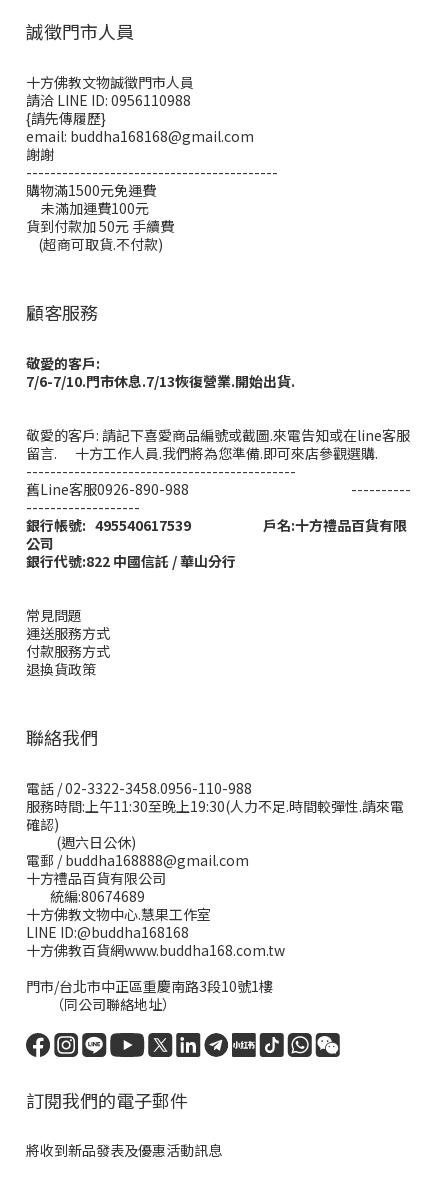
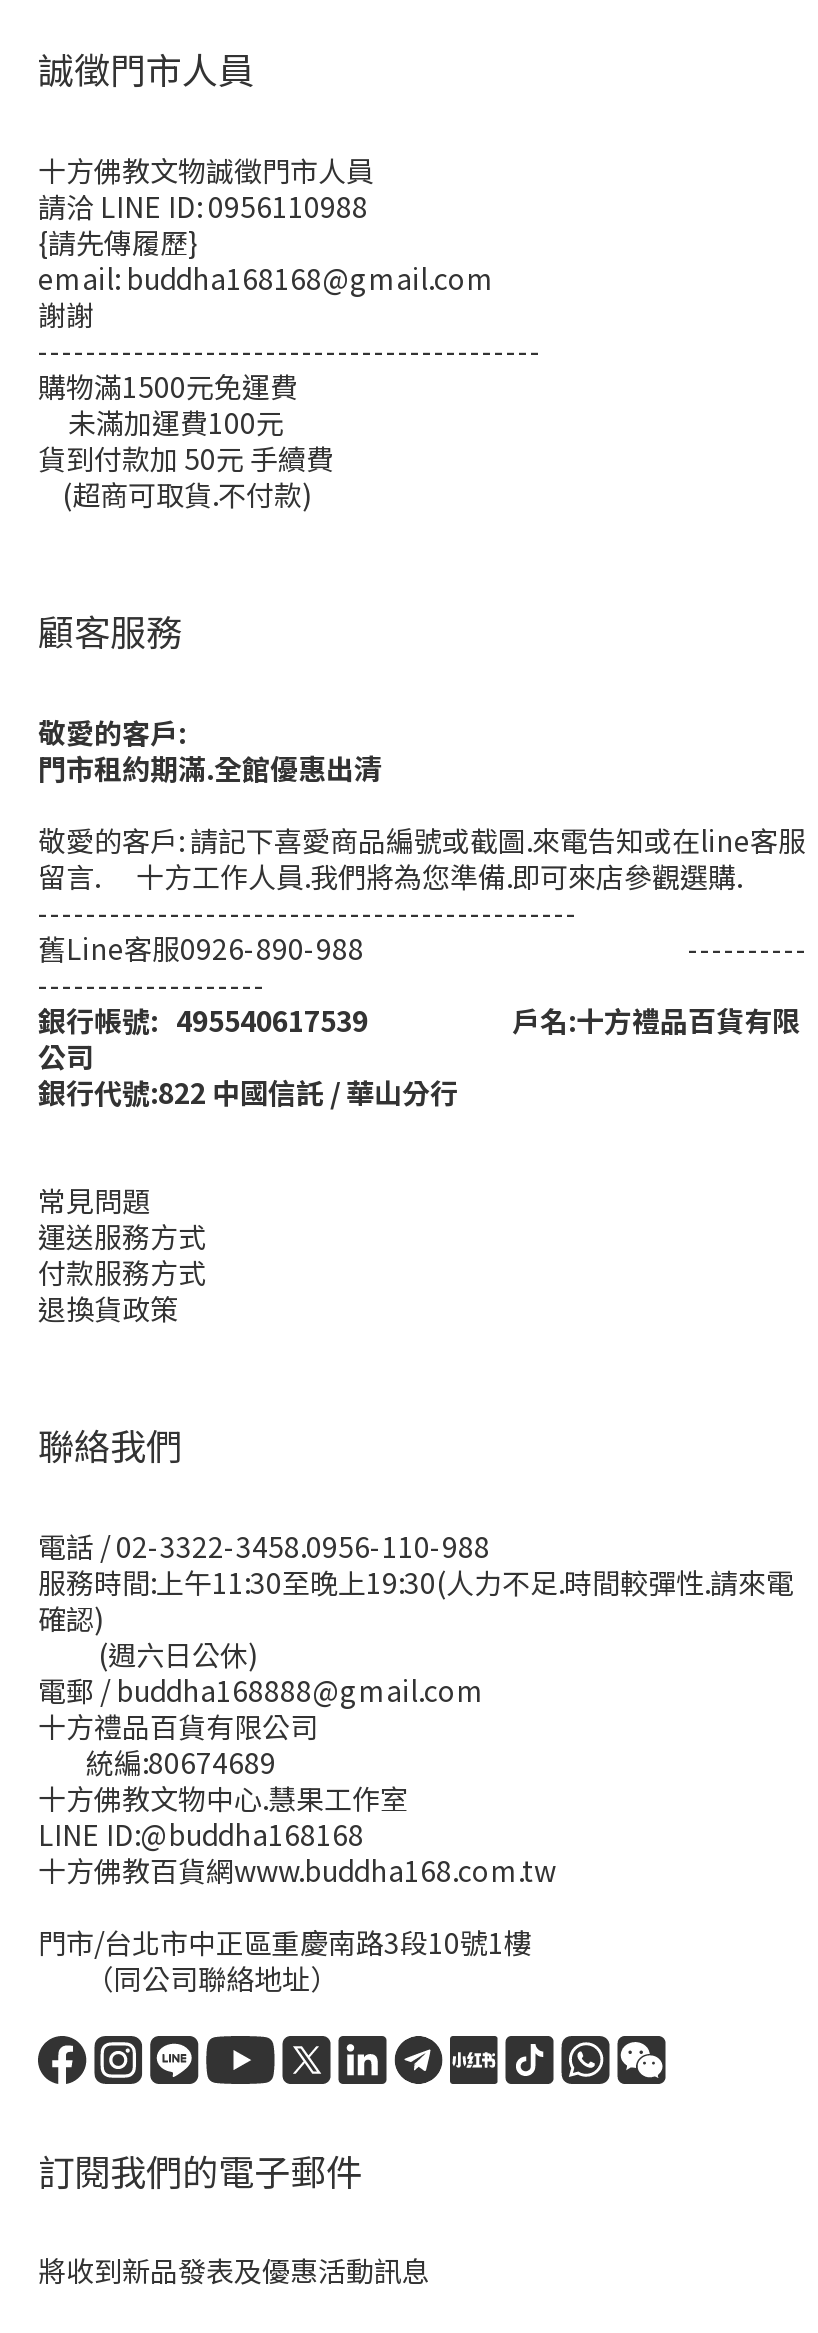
[26,370,295,390] 7/6-7/10.門市休息.7/13恢復營業.開始出貨. -> [38,749,382,789] 門市租約期滿.全館優惠出清

